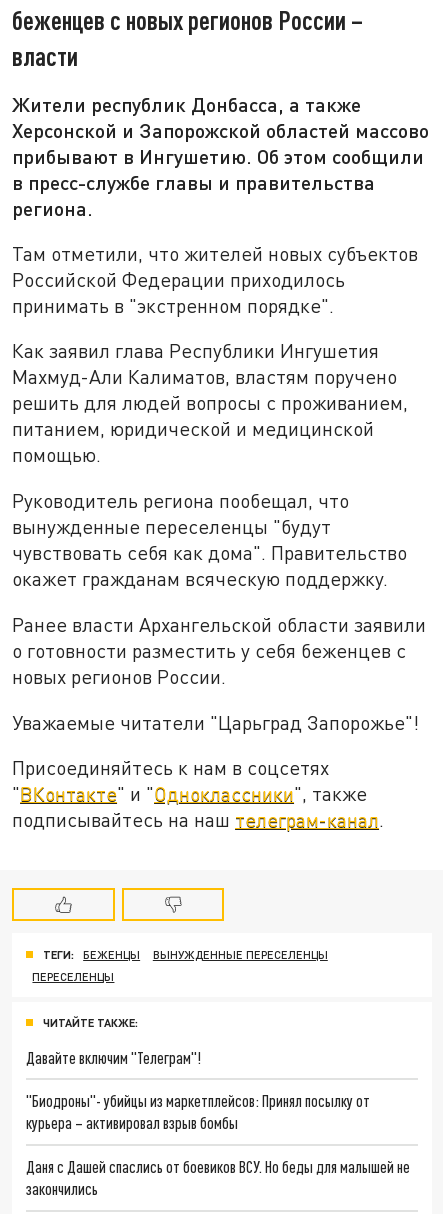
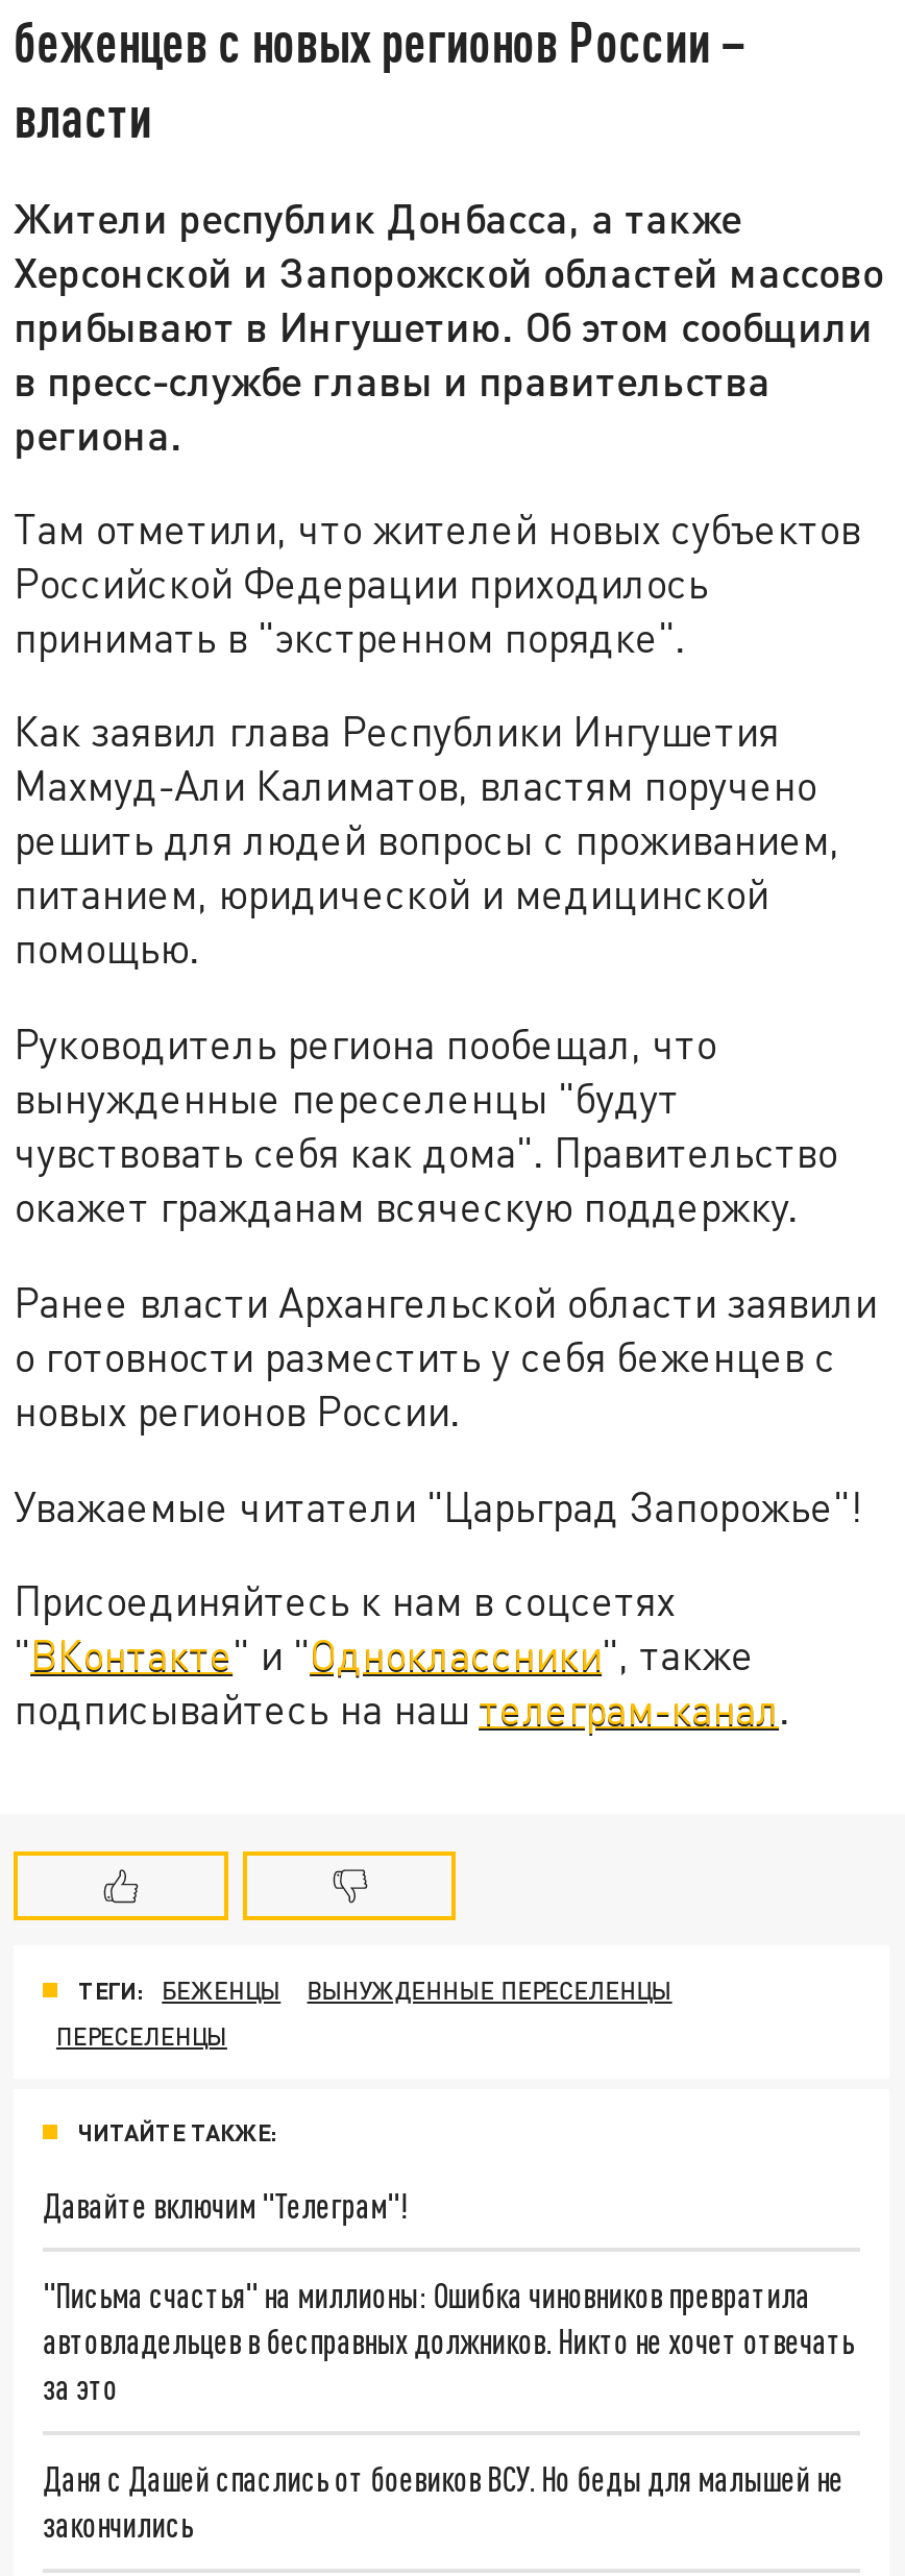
[26,1091,370,1132] "Биодроны"- убийцы из маркетплейсов: Принял посылку от | курьера – активировал взрыв бомбы -> [43,2275,854,2406] "Письма счастья" на миллионы: Ошибка чиновников превратила | автовладельцев в бесправных должников. Никто не хочет отвечать | за это

